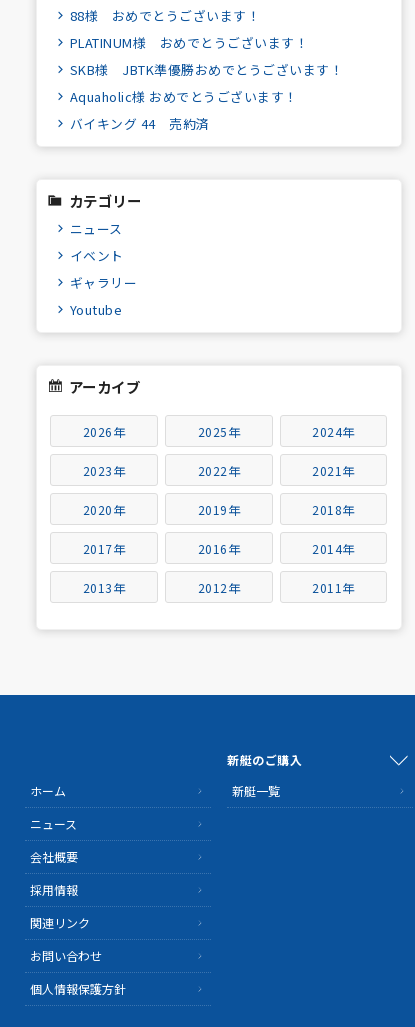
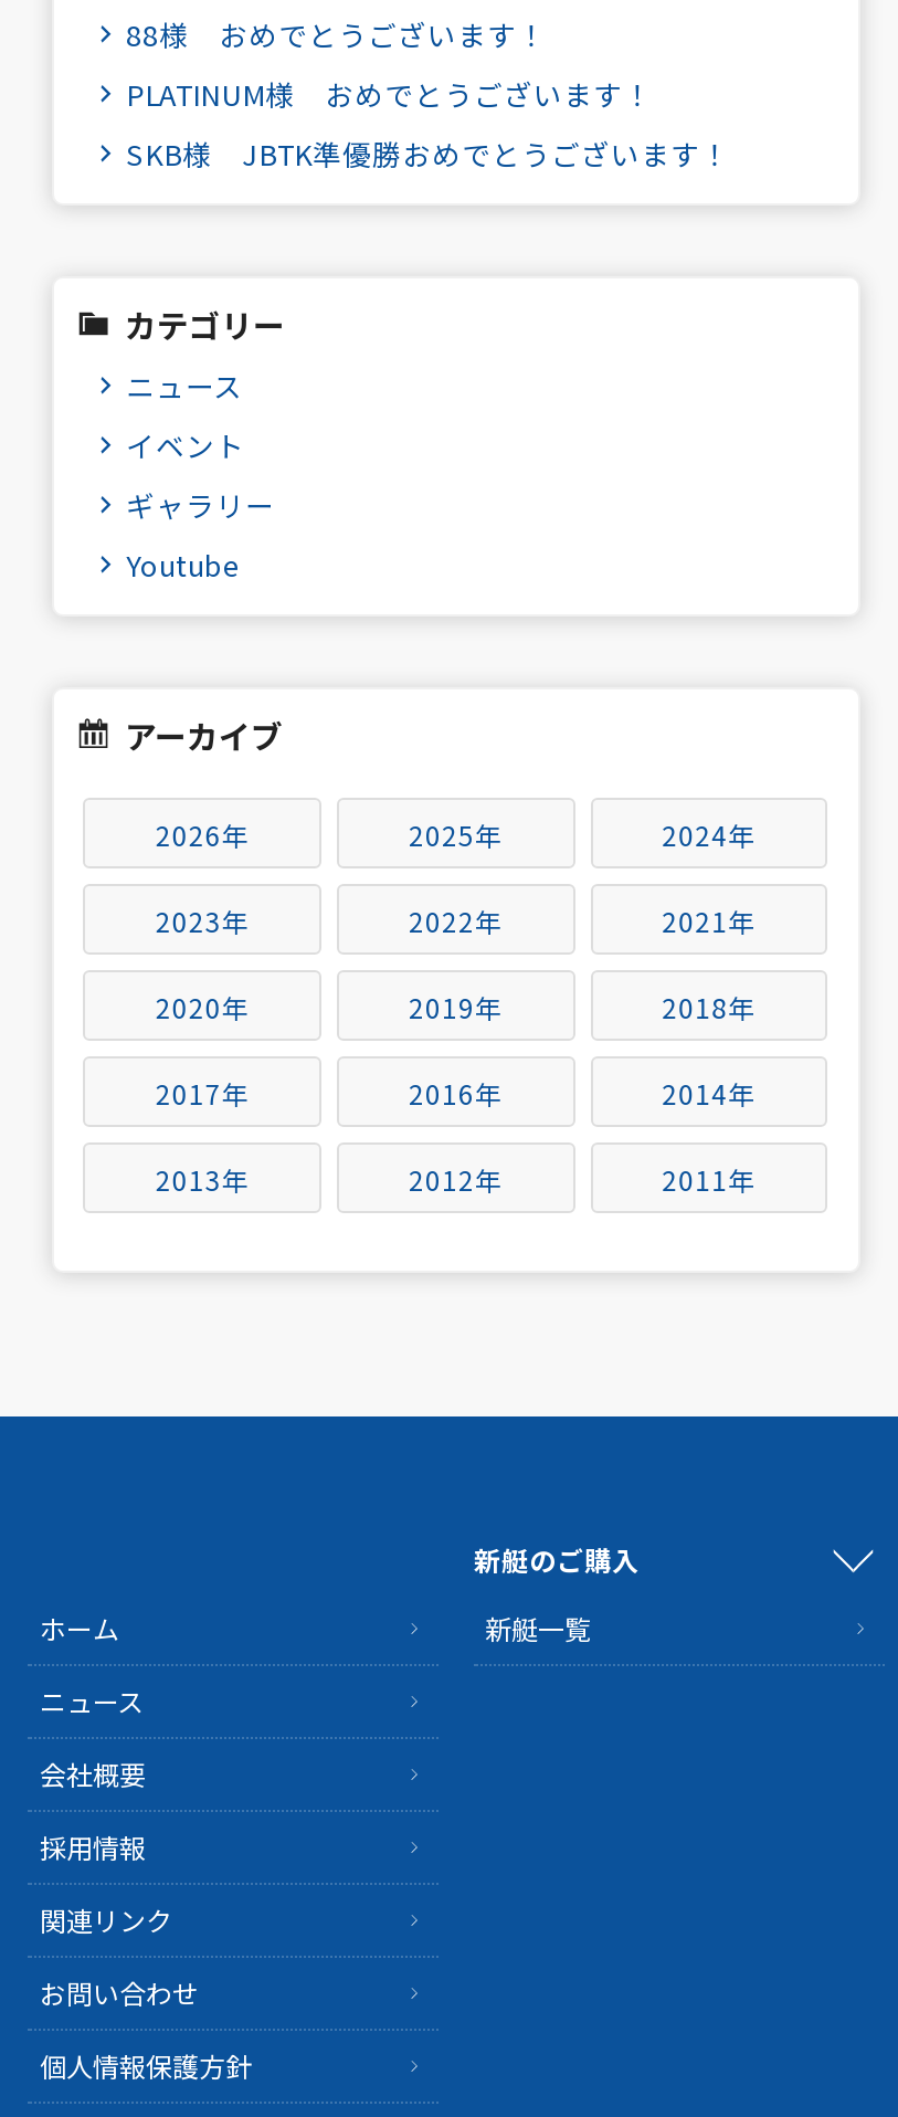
[69,87,297,133] Aquaholic様 おめでとうございます！ | バイキング 44 売約済 -> none

